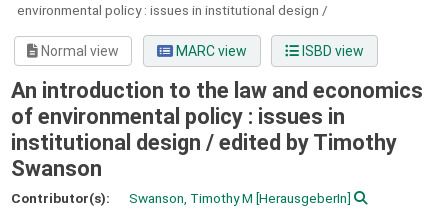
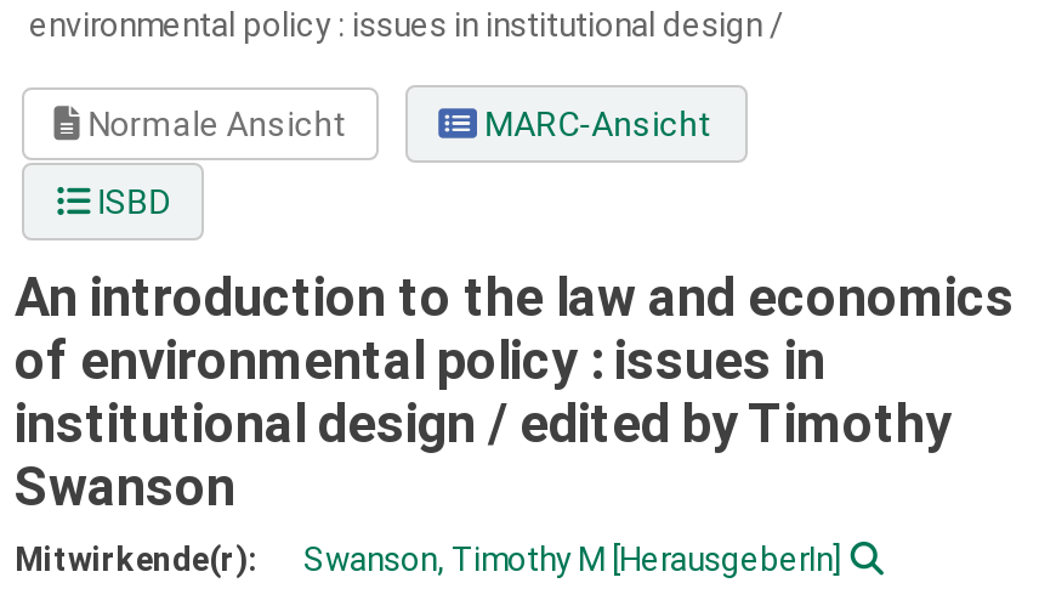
[38,43,364,59] Normal view | MARC view | ISBD view -> [81,105,713,222] Normale Ansicht | MARC-Ansicht | ISBD
[11,190,113,206] Contributor(s): -> [15,540,265,579] Mitwirkende(r):

